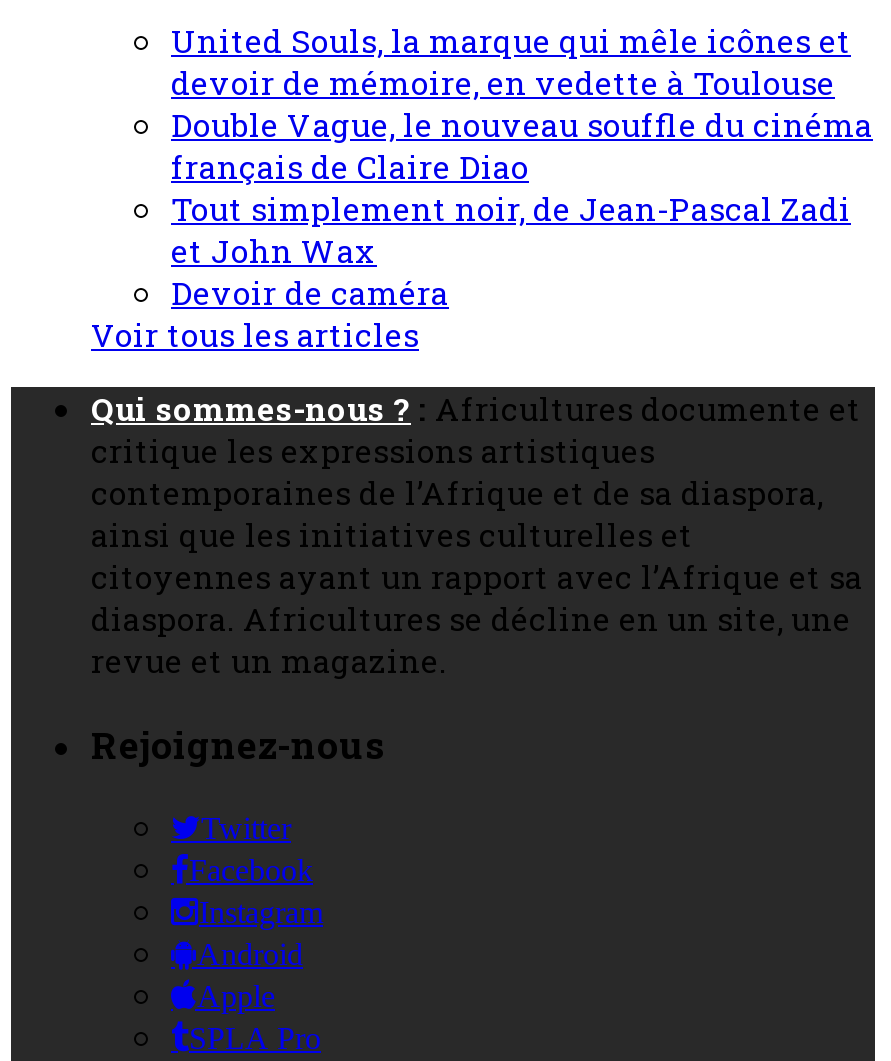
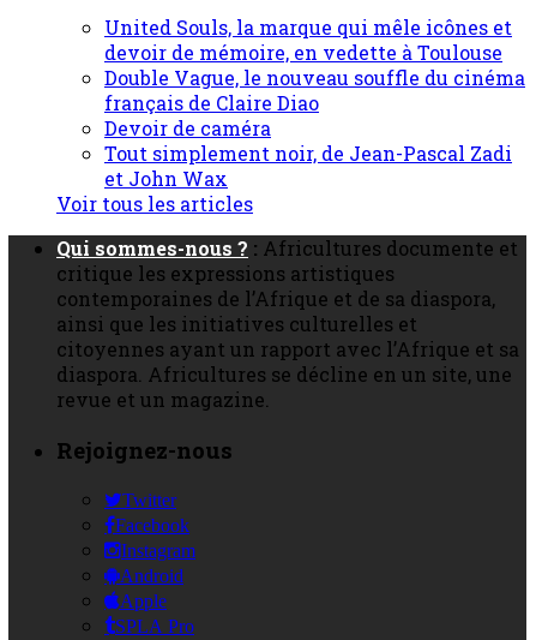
moved [171,187,851,271] -> [104,140,512,191]: Tout simplement noir, de Jean-Pascal Zadi | et John Wax
moved [171,271,449,313] -> [104,115,271,140]: Devoir de caméra

